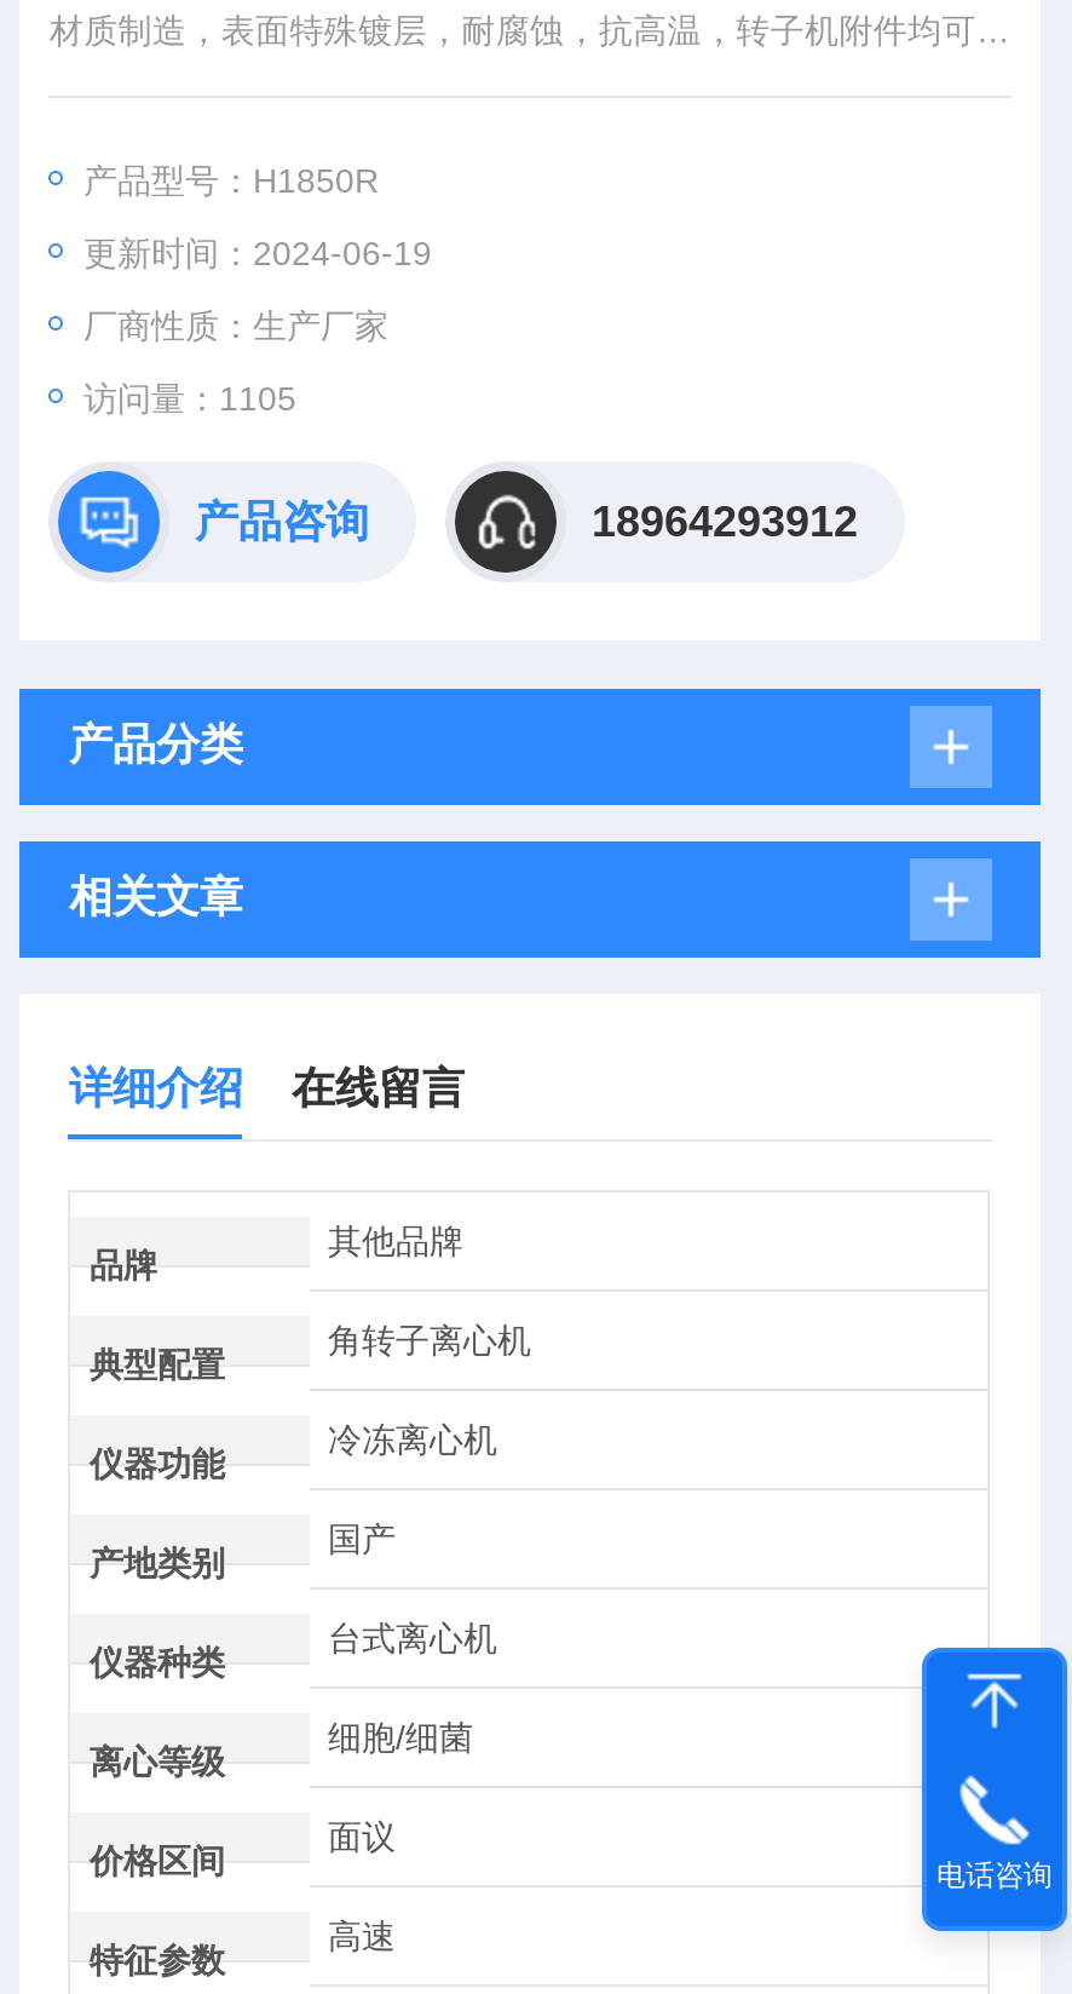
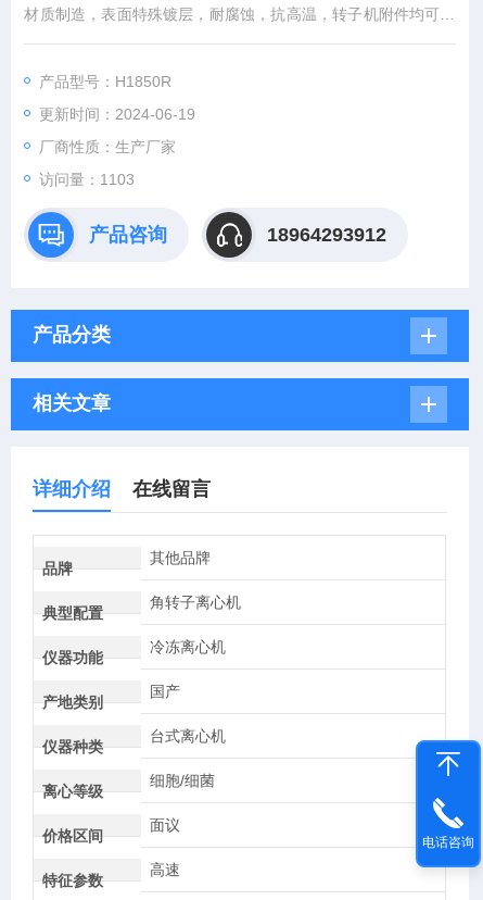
[83,379,296,418] 访问量：1105 -> [40,171,135,188] 访问量：1103

